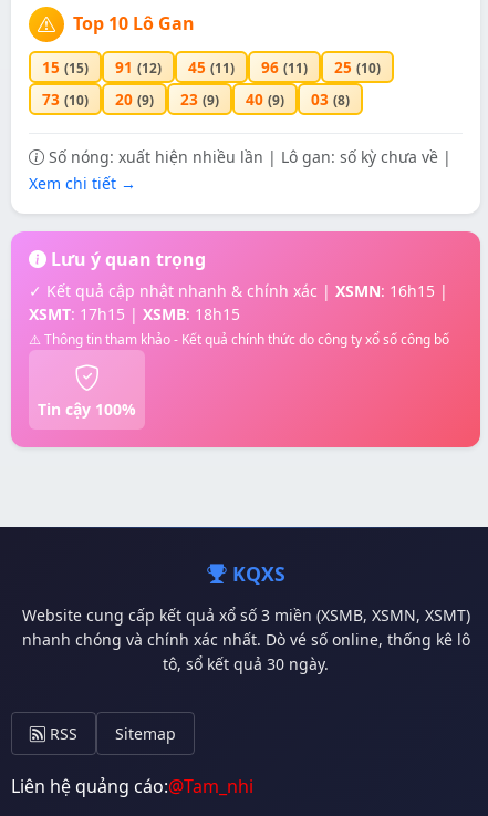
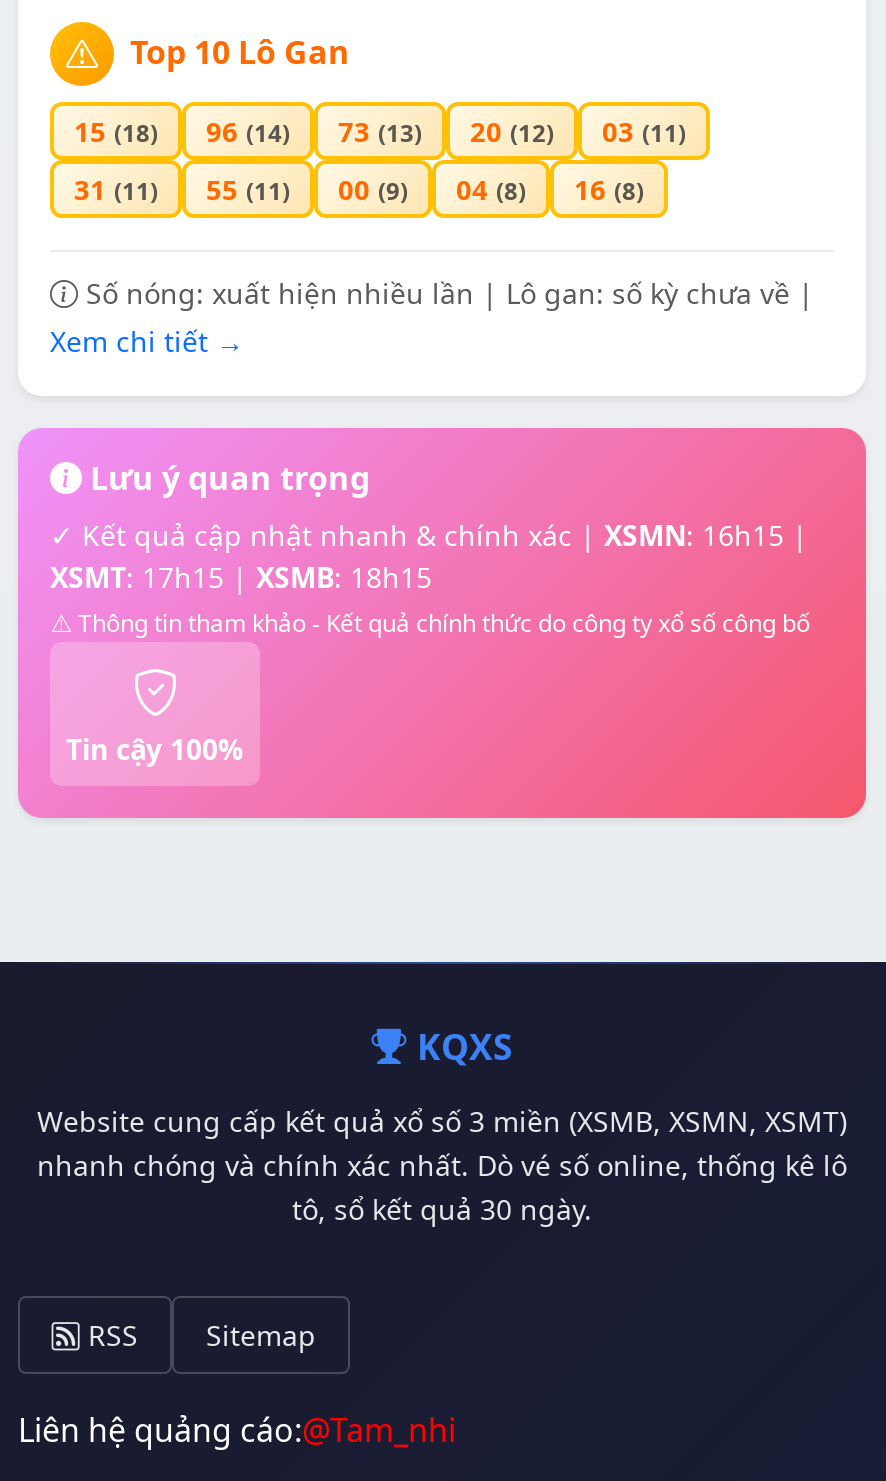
[42,56,89,77] 15 (15) -> [74,112,158,150] 15 (18)
[115,56,162,77] 91 (12) -> [206,112,290,150] 96 (14)
[188,56,235,77] 45 (11) -> [338,112,422,150] 73 (13)
[261,56,308,77] 96 (11) -> [470,112,554,150] 20 (12)
[334,56,381,77] 25 (10) -> [602,112,686,150] 03 (11)
[42,88,89,109] 73 (10) -> [74,170,158,208] 31 (11)
[115,88,154,109] 20 (9) -> [206,170,290,208] 55 (11)
[180,88,219,109] 23 (9) -> [338,170,408,208] 00 (9)
[246,88,284,109] 40 (9) -> [456,170,526,208] 04 (8)
[311,88,350,109] 03 (8) -> [574,170,644,208] 16 (8)

